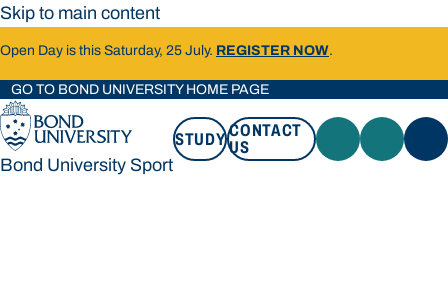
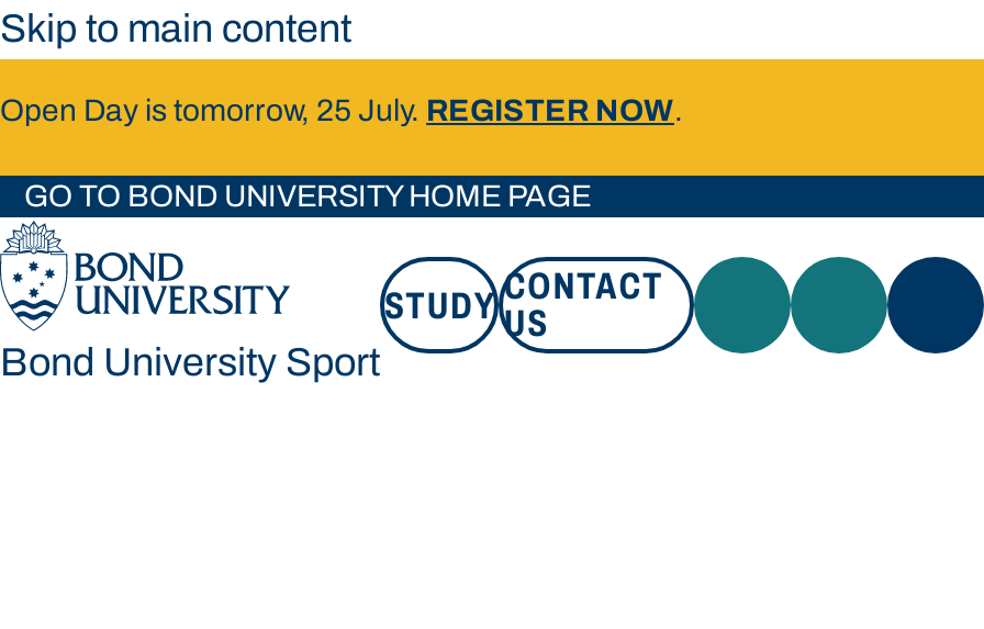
[0,43,333,58] Open Day is this Saturday, 25 July. REGISTER NOW. -> [0,94,683,127] Open Day is tomorrow, 25 July. REGISTER NOW.

